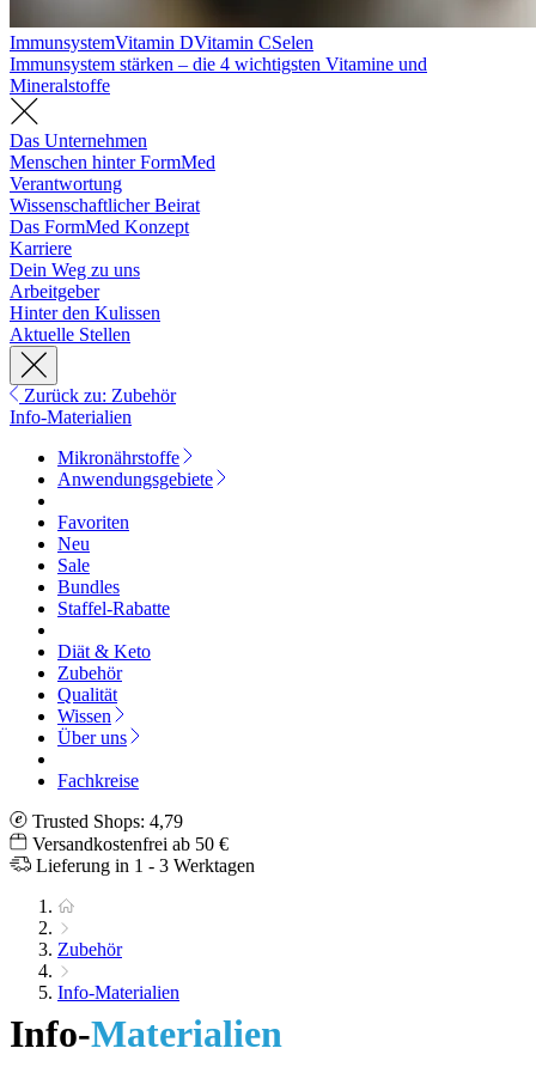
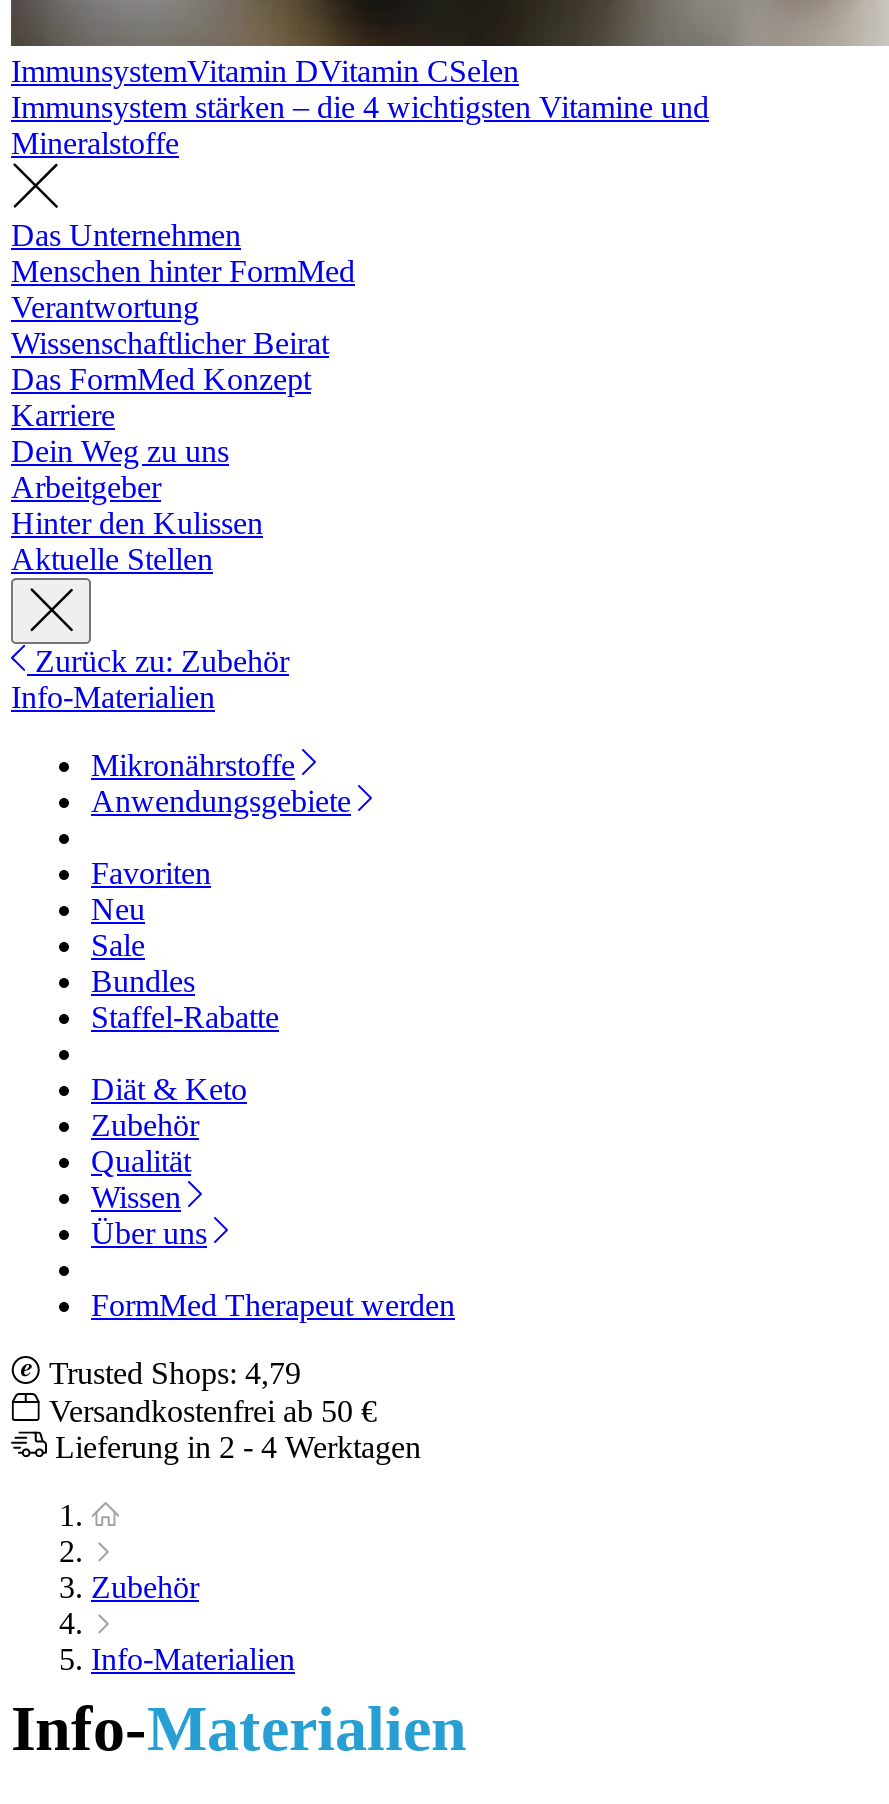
[57,771,139,791] Fachkreise -> [91,1289,455,1323] FormMed Therapeut werden
[31,856,255,876] Lieferung in 1 - 3 Werktagen -> [47,1431,421,1465] Lieferung in 2 - 4 Werktagen

